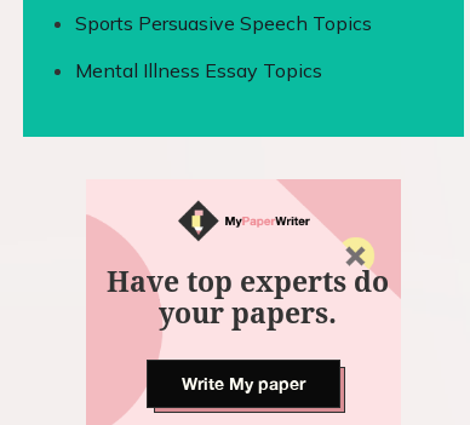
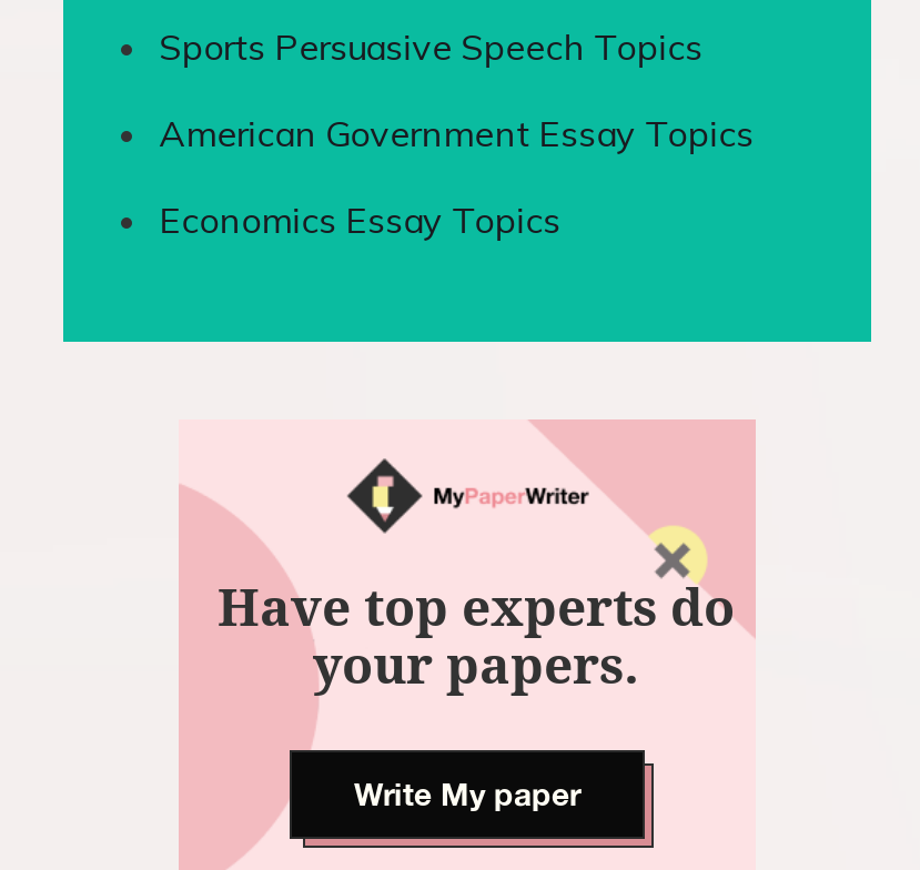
[75,58,322,82] Mental Illness Essay Topics -> [159,111,754,242] American Government Essay Topics | Economics Essay Topics

